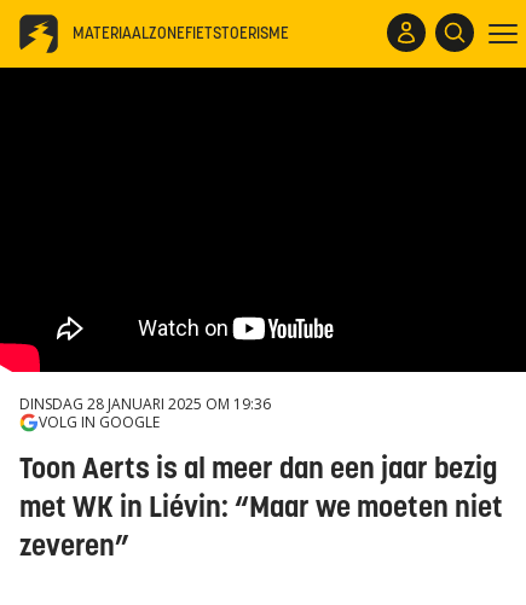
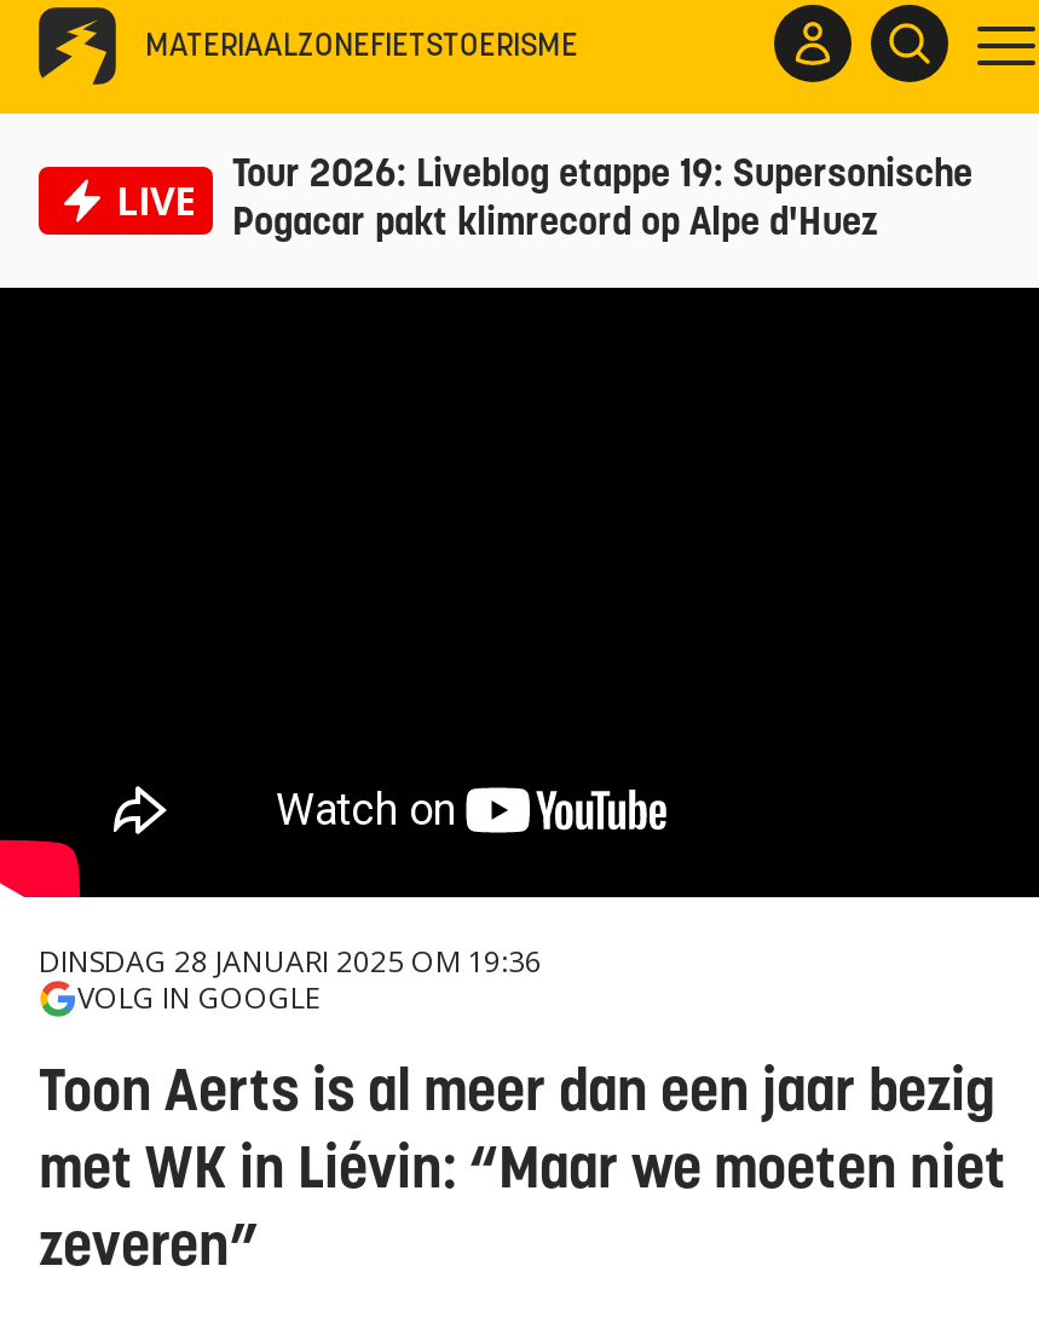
none -> [116,157,972,244] LIVE | Tour 2026: Liveblog etappe 19: Supersonische | Pogacar pakt klimrecord op Alpe d'Huez

